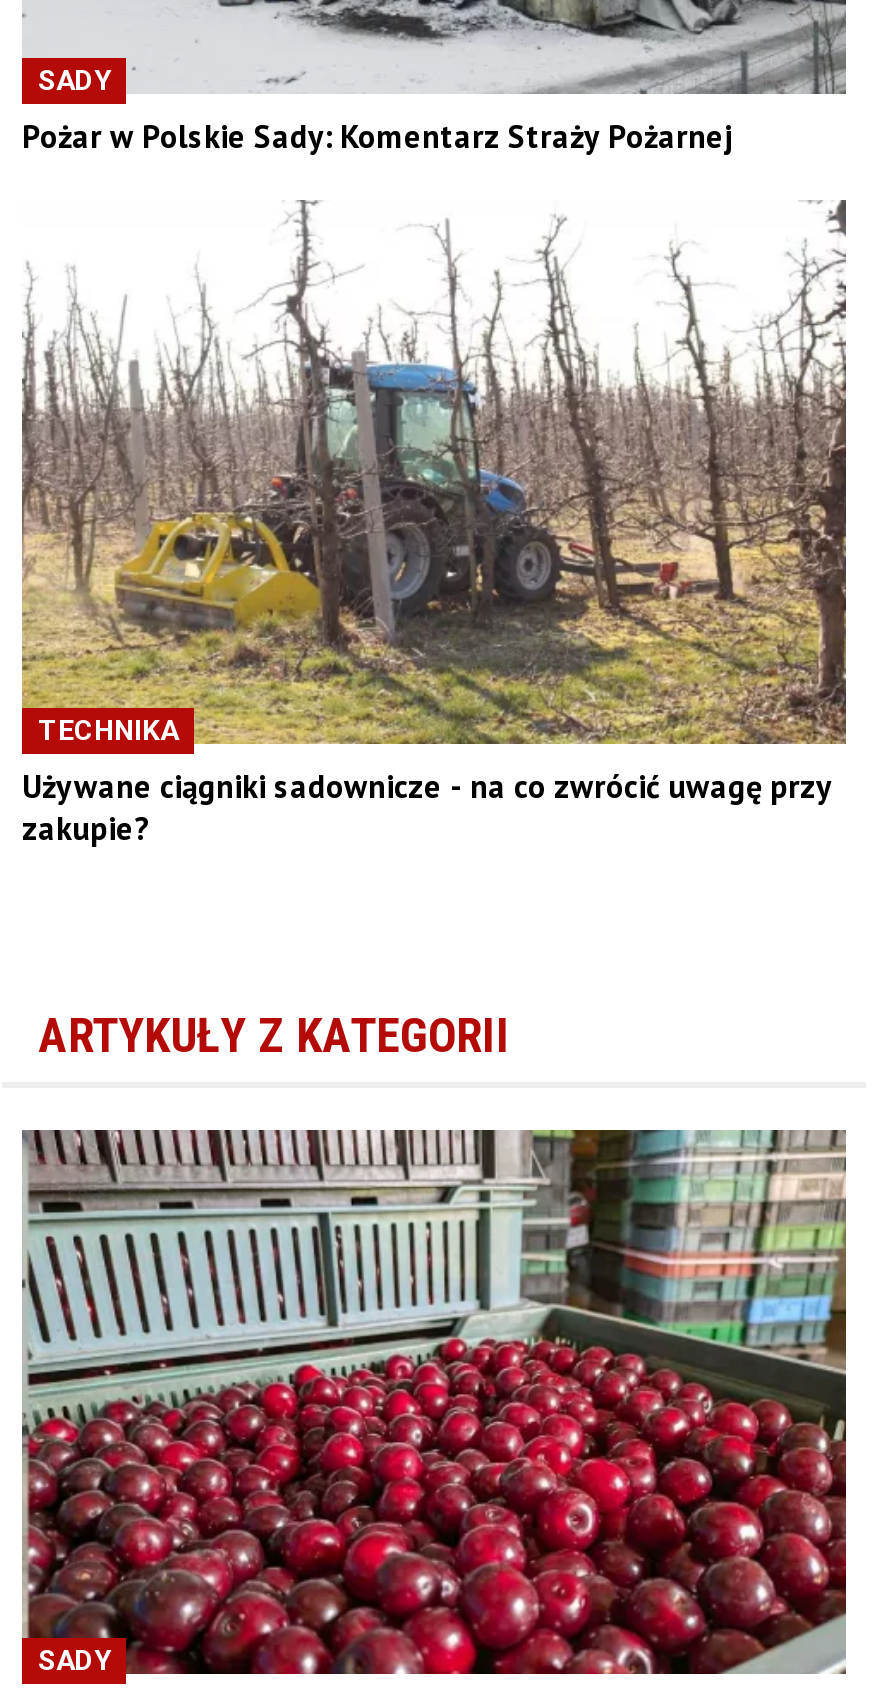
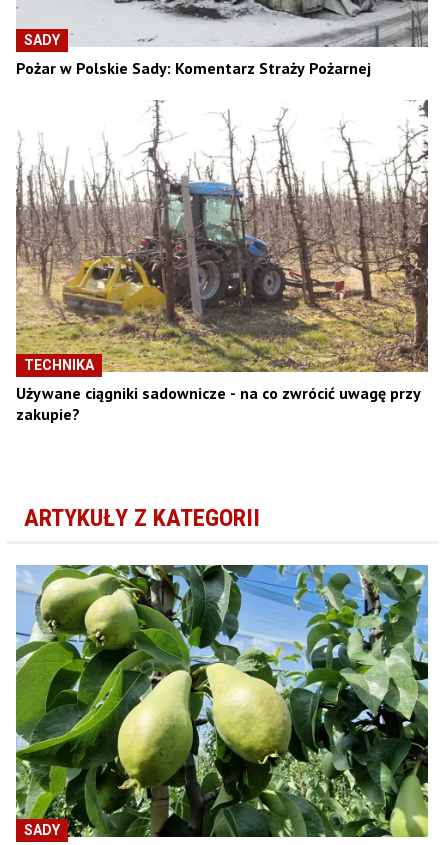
[20,1128,848,1676] [image] -> [15,564,429,838] [image]

